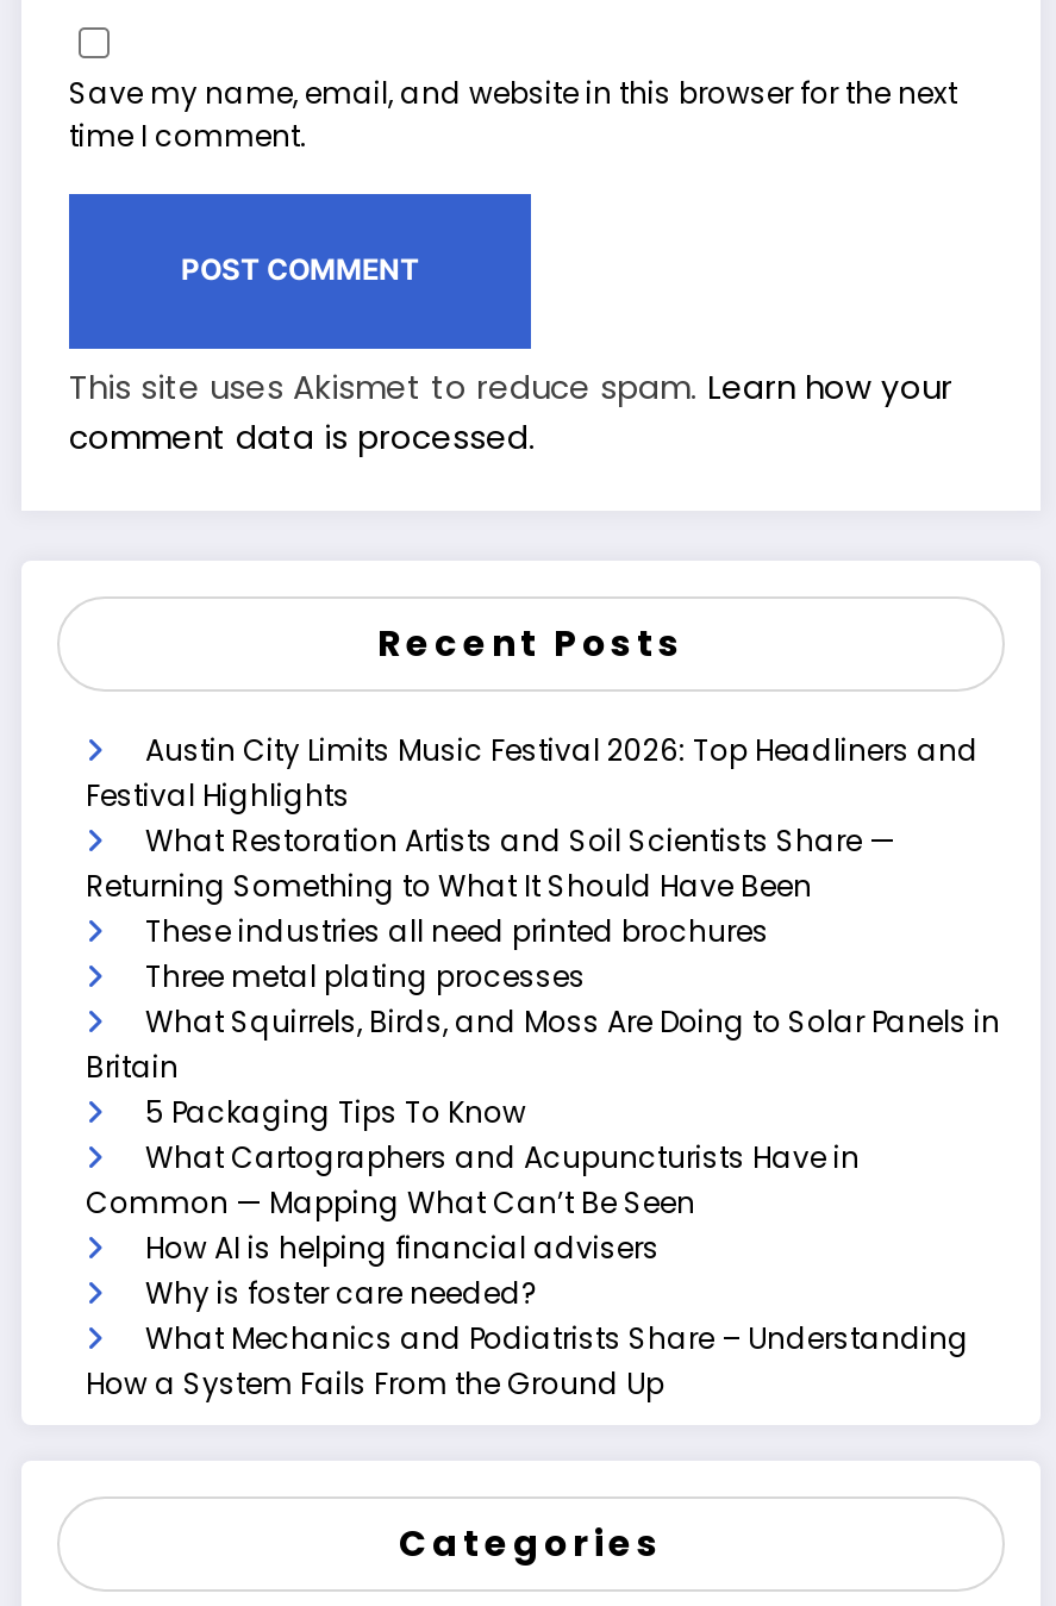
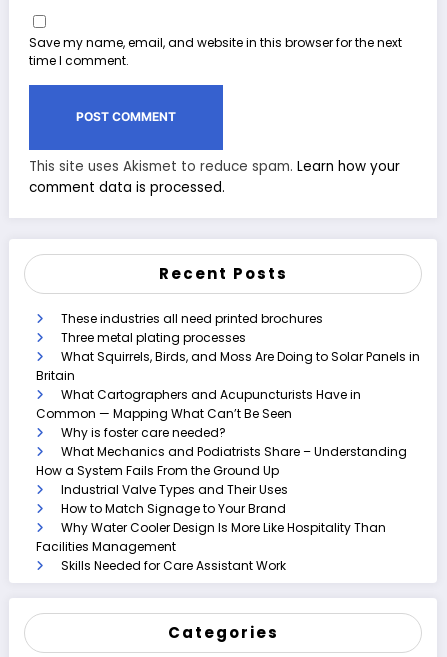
[86,729,979,905] Austin City Limits Music Festival 2026: Top Headliners and | Festival Highlights | What Restoration Artists and Soil Scientists Share — | Returning Something to What It Should Have Been -> none
moved [86,910,1000,1086] -> [36,310,420,384]: These industries all need printed brochures | Three metal plating processes | What Squirrels, Birds, and Moss Are Doing to Solar Panels in | Britain
[145,1091,526,1131] 5 Packaging Tips To Know -> none
moved [86,1136,860,1222] -> [36,386,361,422]: What Cartographers and Acupuncturists Have in | Common — Mapping What Can’t Be Seen
[145,1227,660,1267] How AI is helping financial advisers -> none
moved [86,1272,969,1403] -> [36,424,407,479]: Why is foster care needed? | What Mechanics and Podiatrists Share – Understanding | How a System Fails From the Ground Up
none -> [36,481,386,574] Industrial Valve Types and Their Uses | How to Match Signage to Your Brand | Why Water Cooler Design Is More Like Hospitality Than | Facilities Management | Skills Needed for Care Assistant Work

